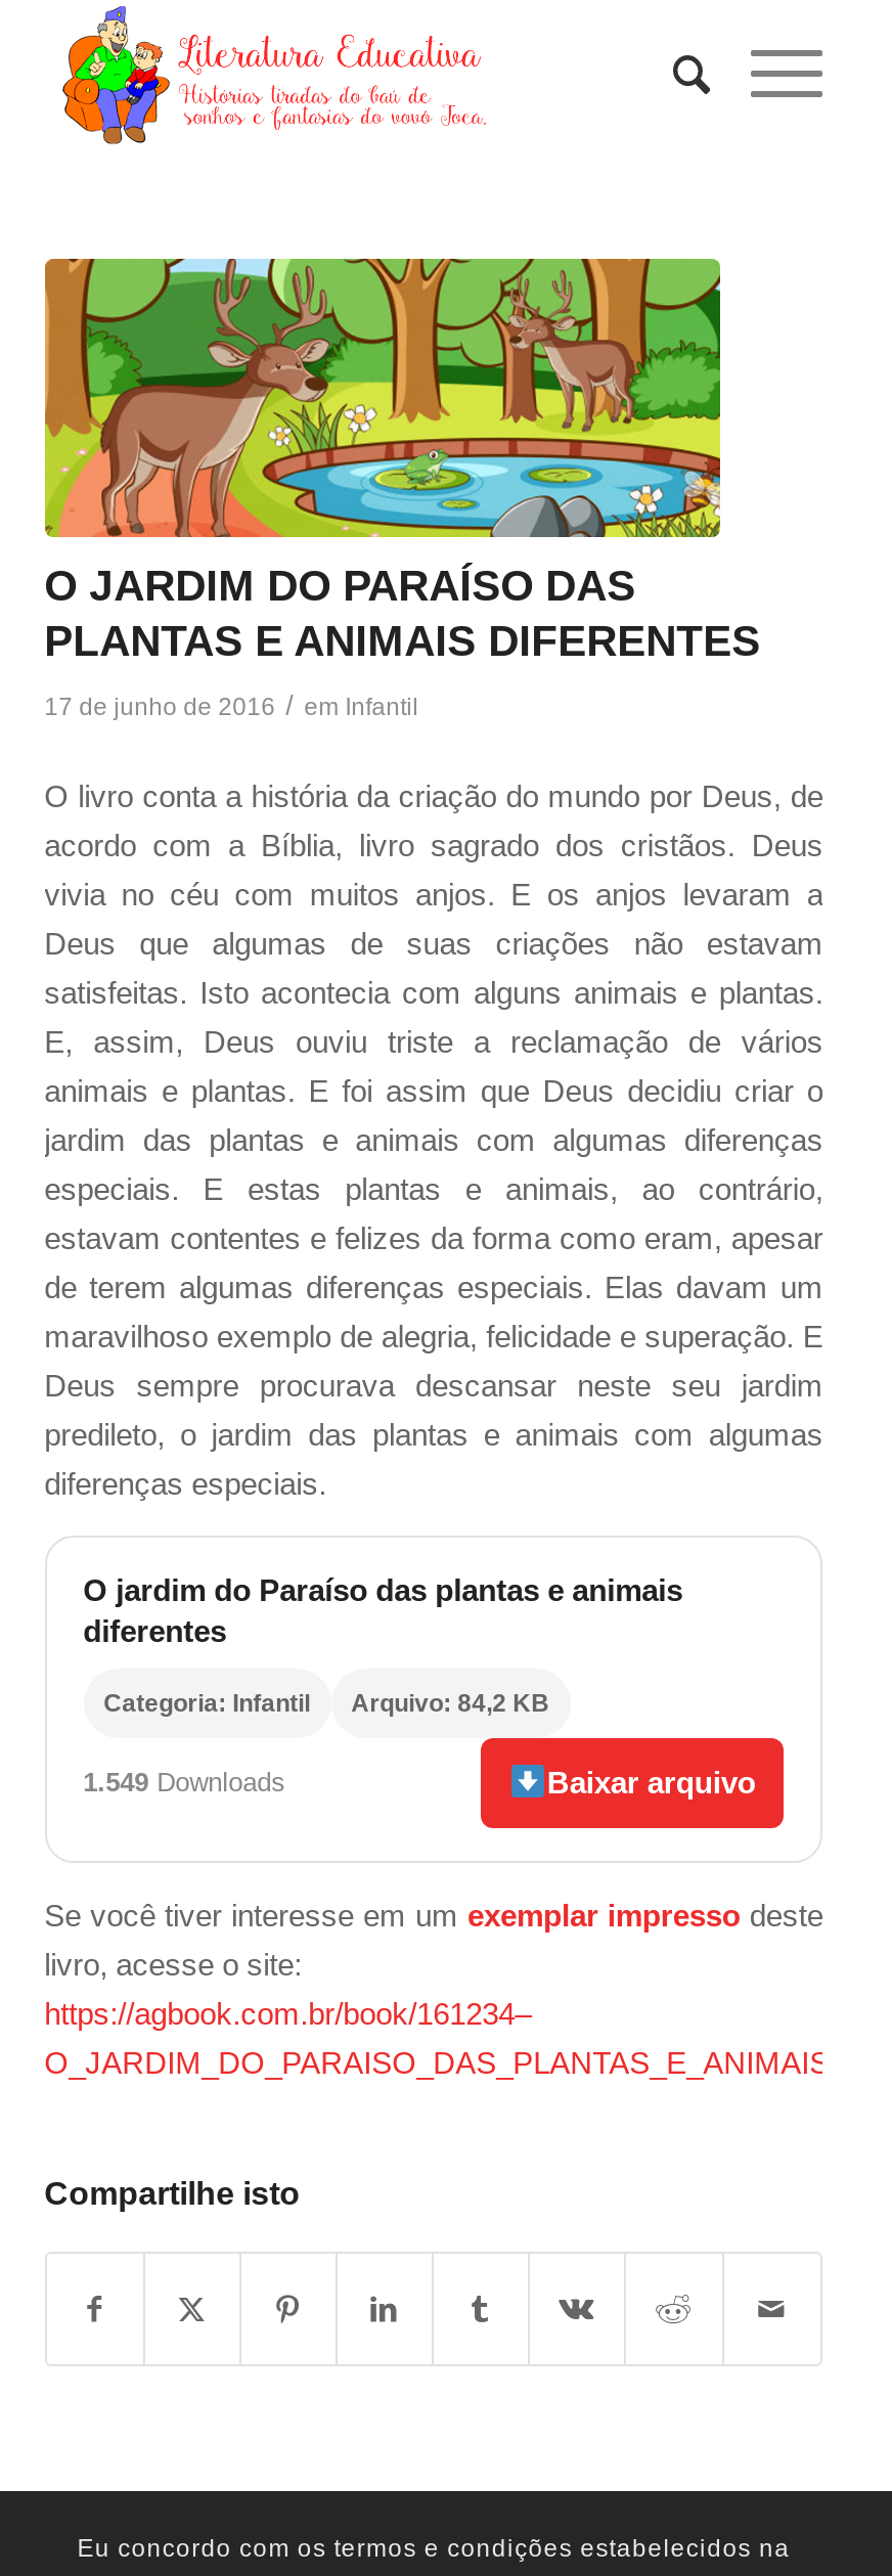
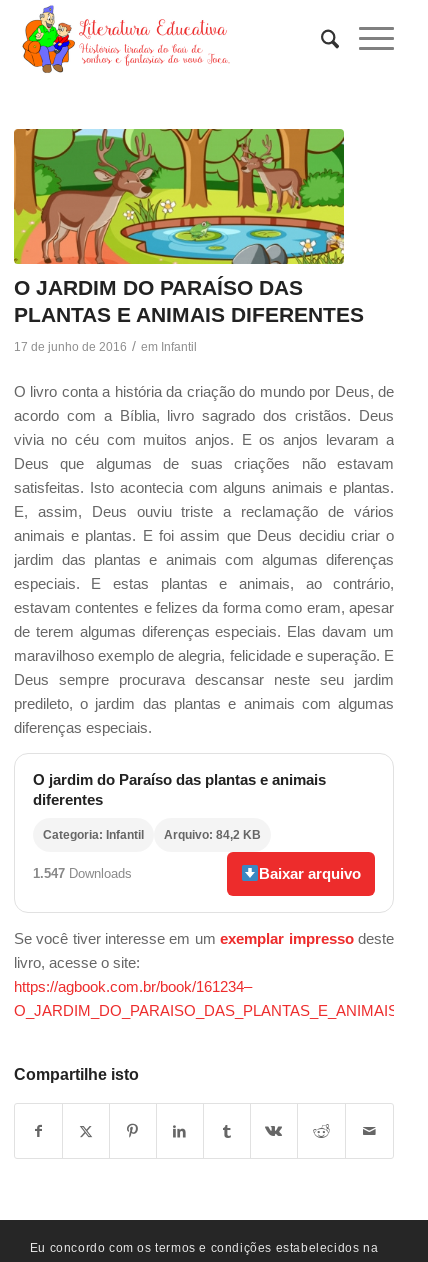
[83,1767,286,1797] 1.549 Downloads -> [33,866,132,881] 1.547 Downloads

